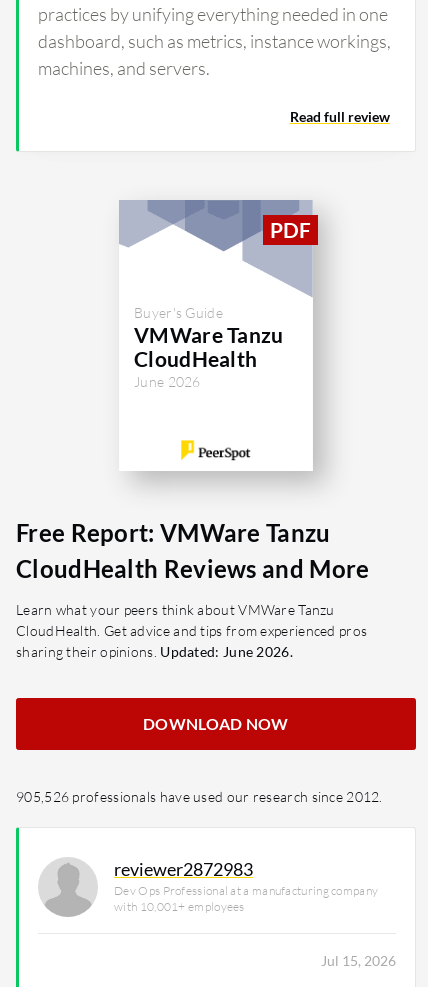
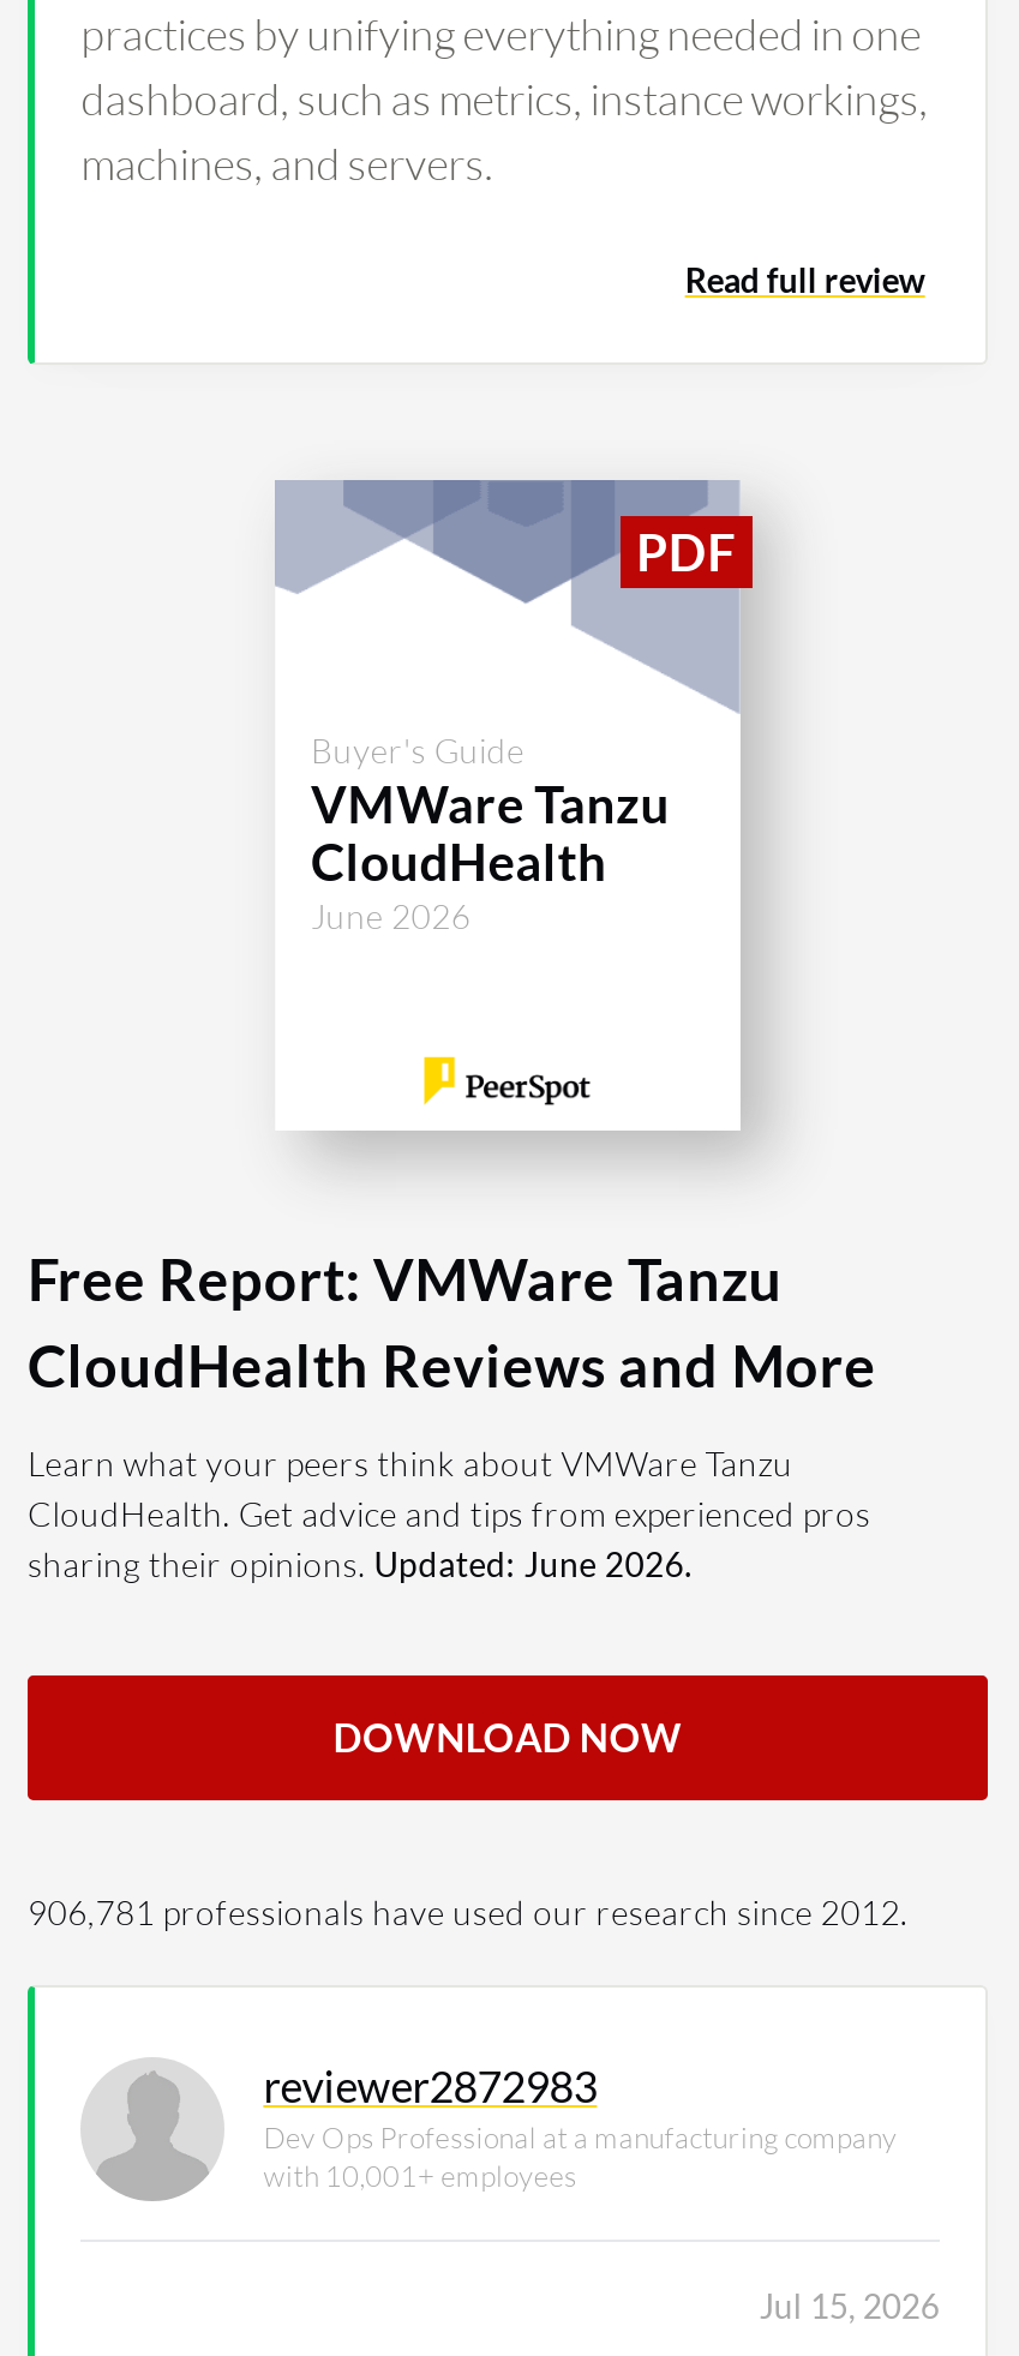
[16,788,383,805] 905,526 professionals have used our research since 2012. -> [28,1891,908,1932] 906,781 professionals have used our research since 2012.

